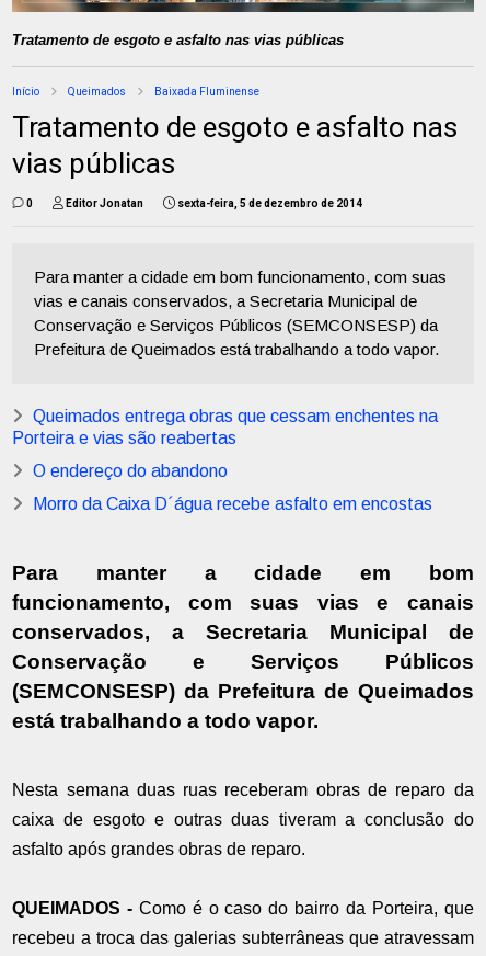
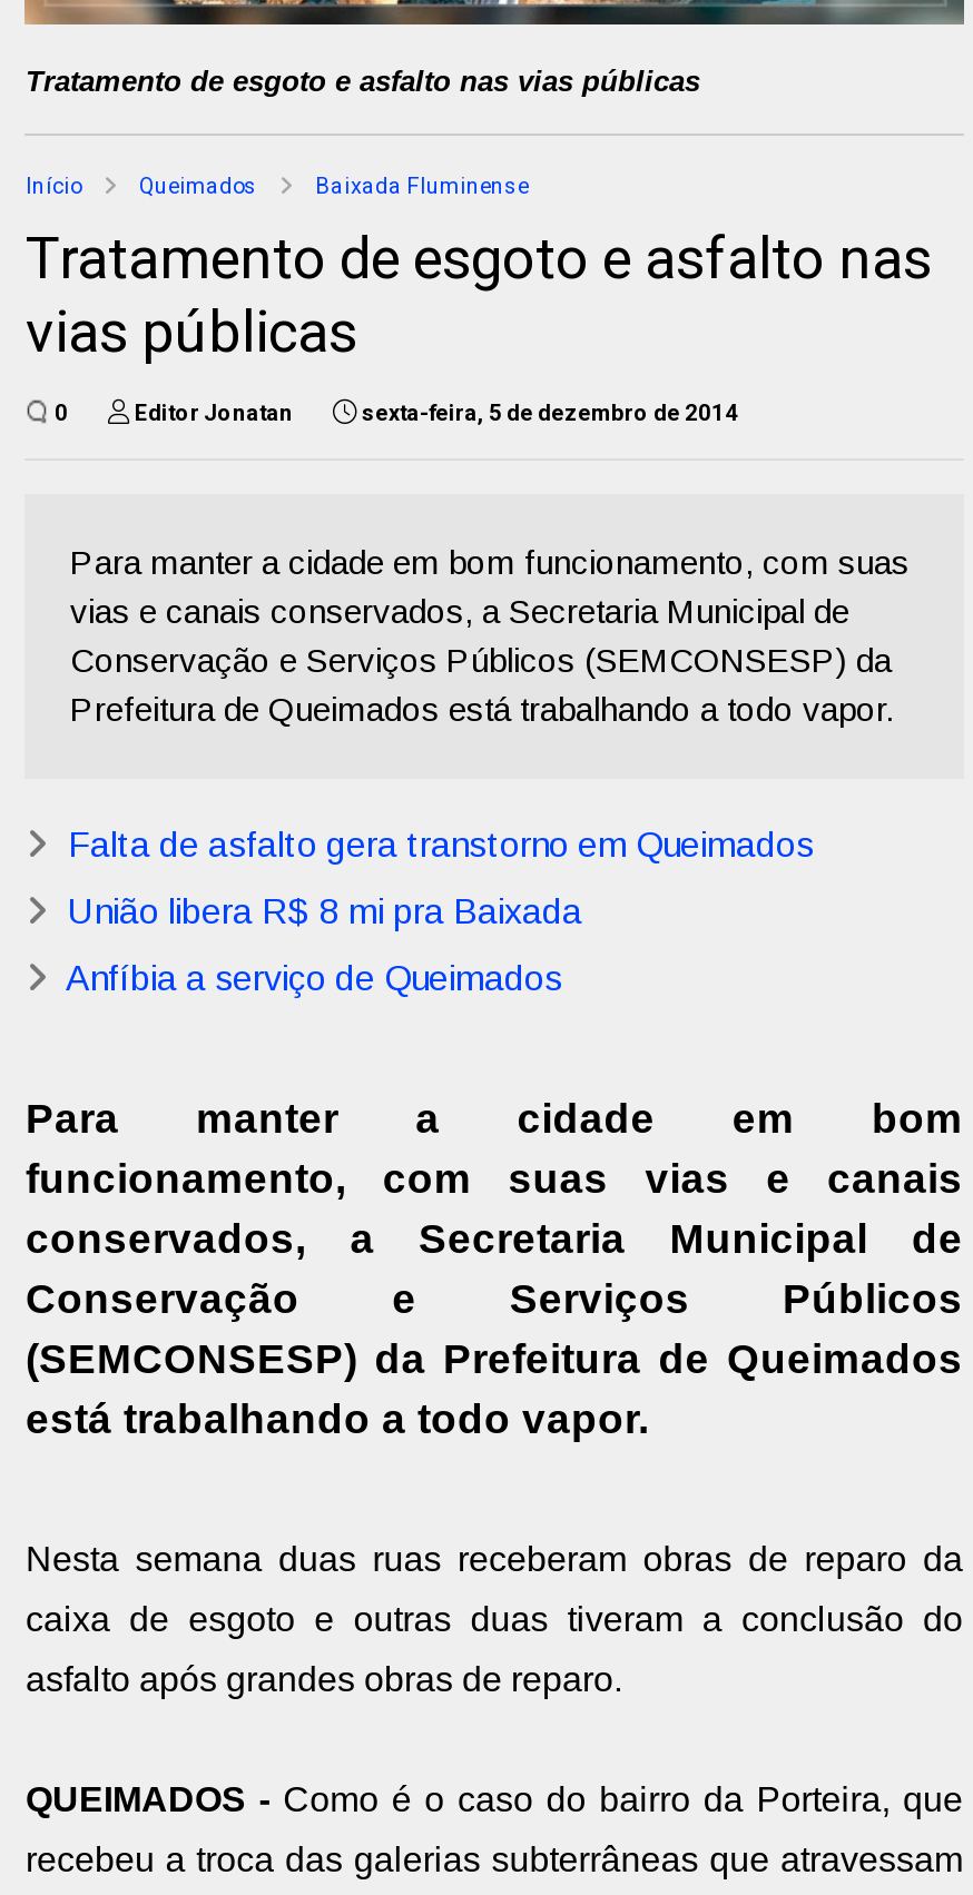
[12,407,438,448] Queimados entrega obras que cessam enchentes na | Porteira e vias são reabertas -> [68,826,814,864] Falta de asfalto gera transtorno em Queimados
[33,462,228,481] O endereço do abandono -> [68,893,582,931] União libera R$ 8 mi pra Baixada
[33,495,433,513] Morro da Caixa D´água recebe asfalto em encostas -> [65,960,562,998] Anfíbia a serviço de Queimados

